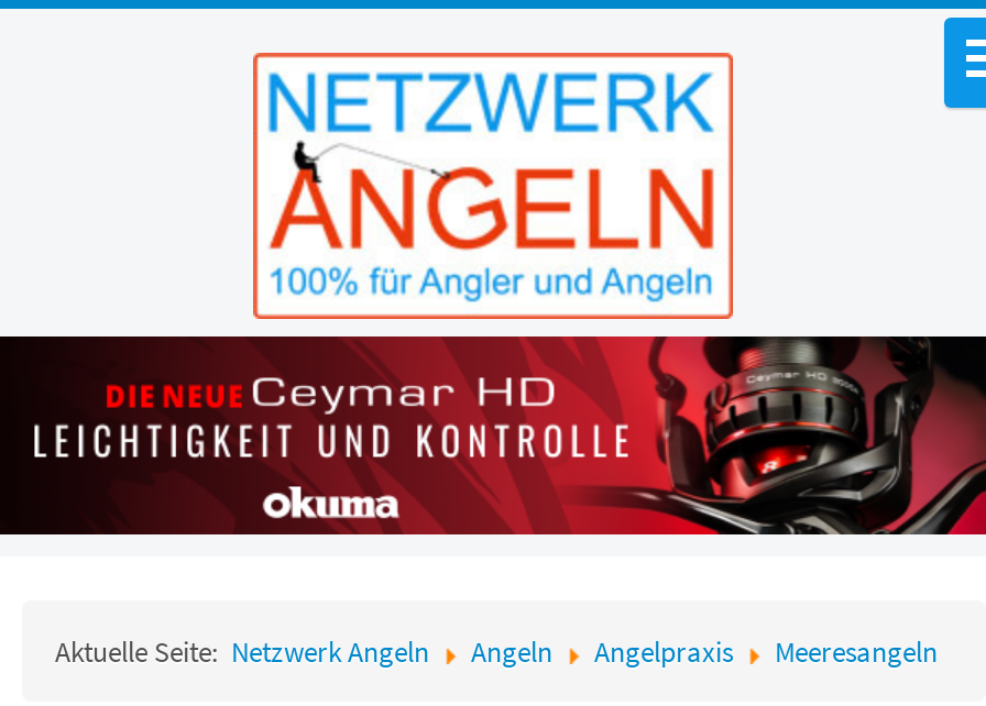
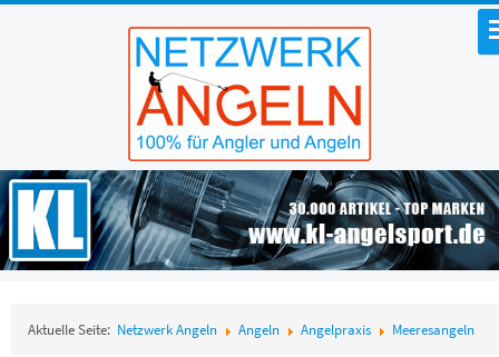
[7,334,979,537] [image] -> [3,169,496,271] [image]

